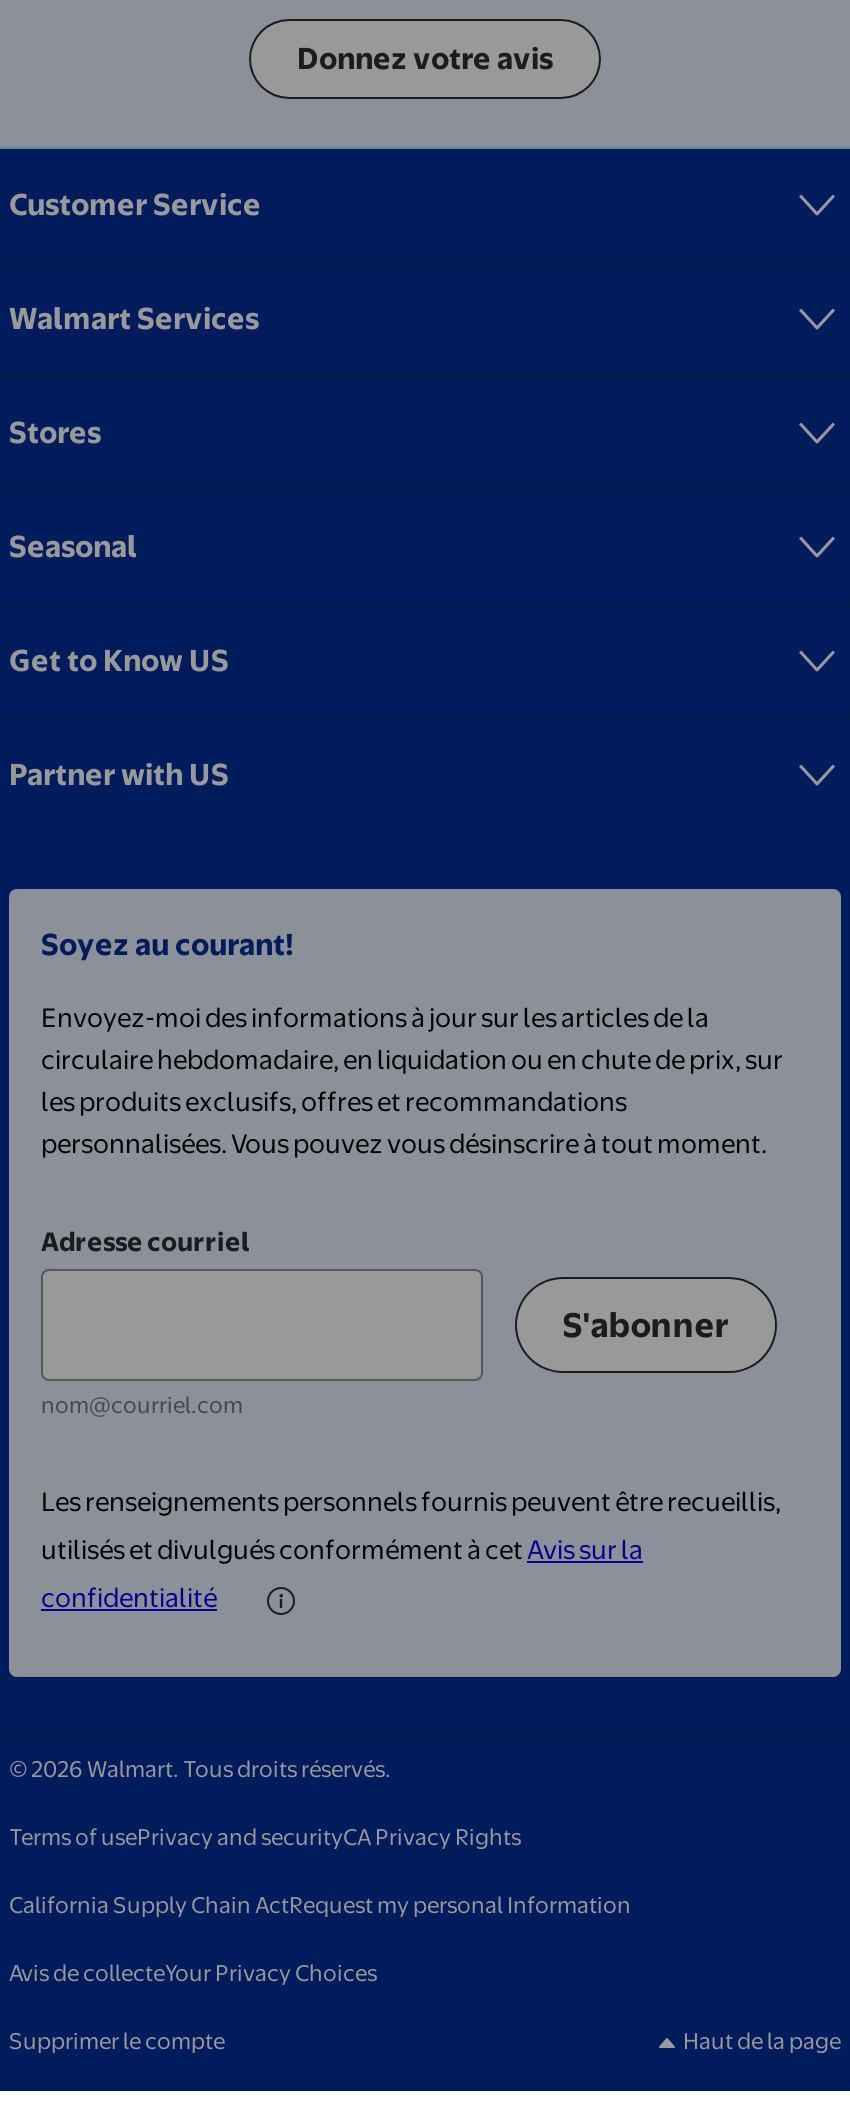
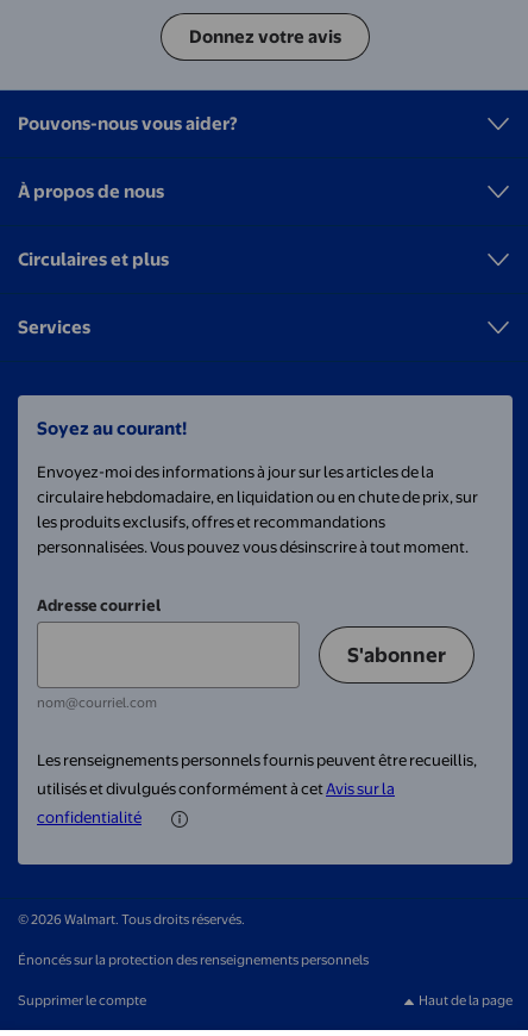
[9,185,261,793] Customer Service | Walmart Services | Stores | Seasonal | Get to Know US | Partner with US -> [18,112,238,338] Pouvons-nous vous aider? | À propos de nous | Circulaires et plus | Services
[9,1823,631,1987] Terms of usePrivacy and securityCA Privacy Rights | California Supply Chain ActRequest my personal Information | Avis de collecteYour Privacy Choices -> [18,952,369,968] Énoncés sur la protection des renseignements personnels

